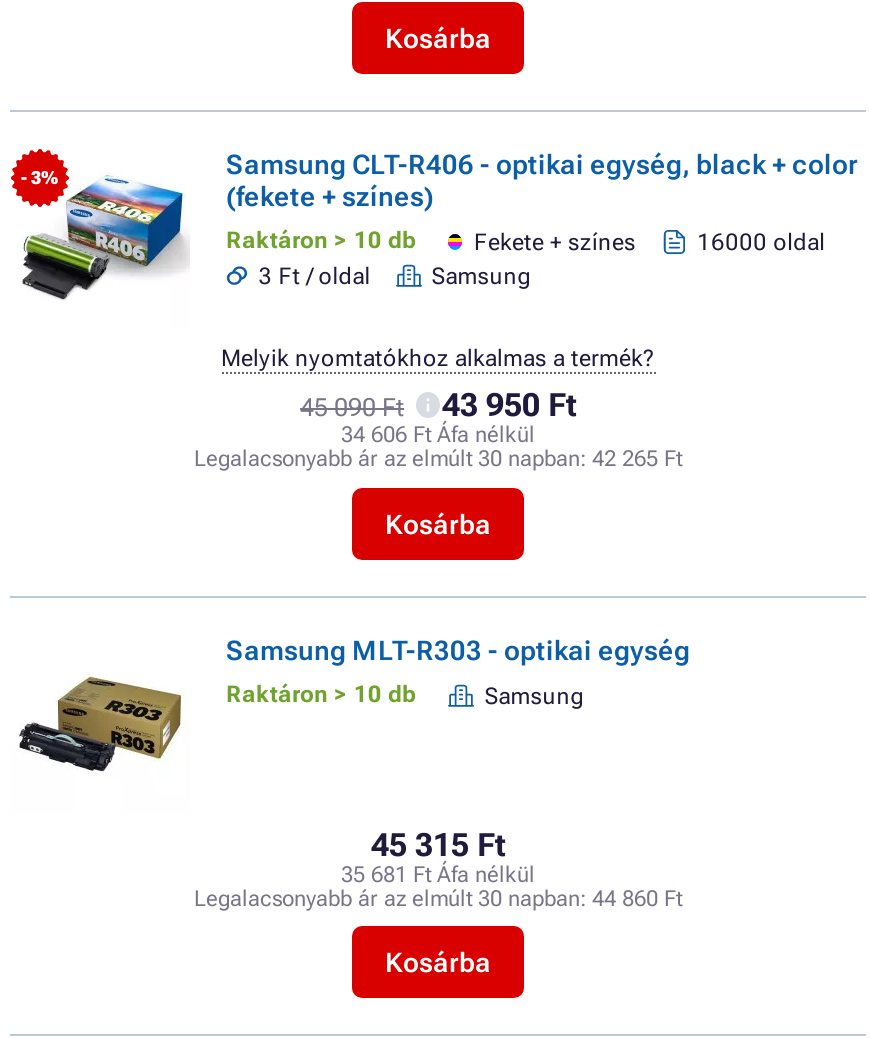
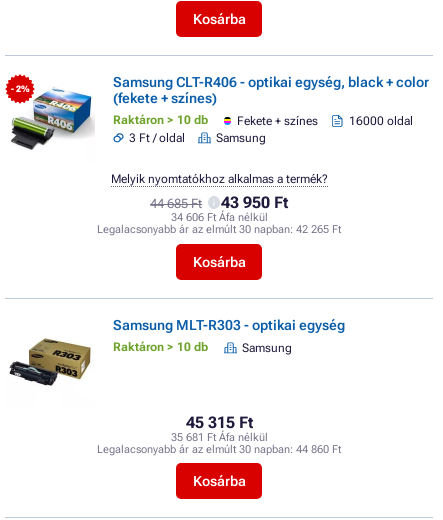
[21,168,59,188] - 3% -> [10,84,29,94] - 2%
[300,387,576,425] 45 090 Ft 43 950 Ft -> [150,193,288,212] 44 685 Ft 43 950 Ft

